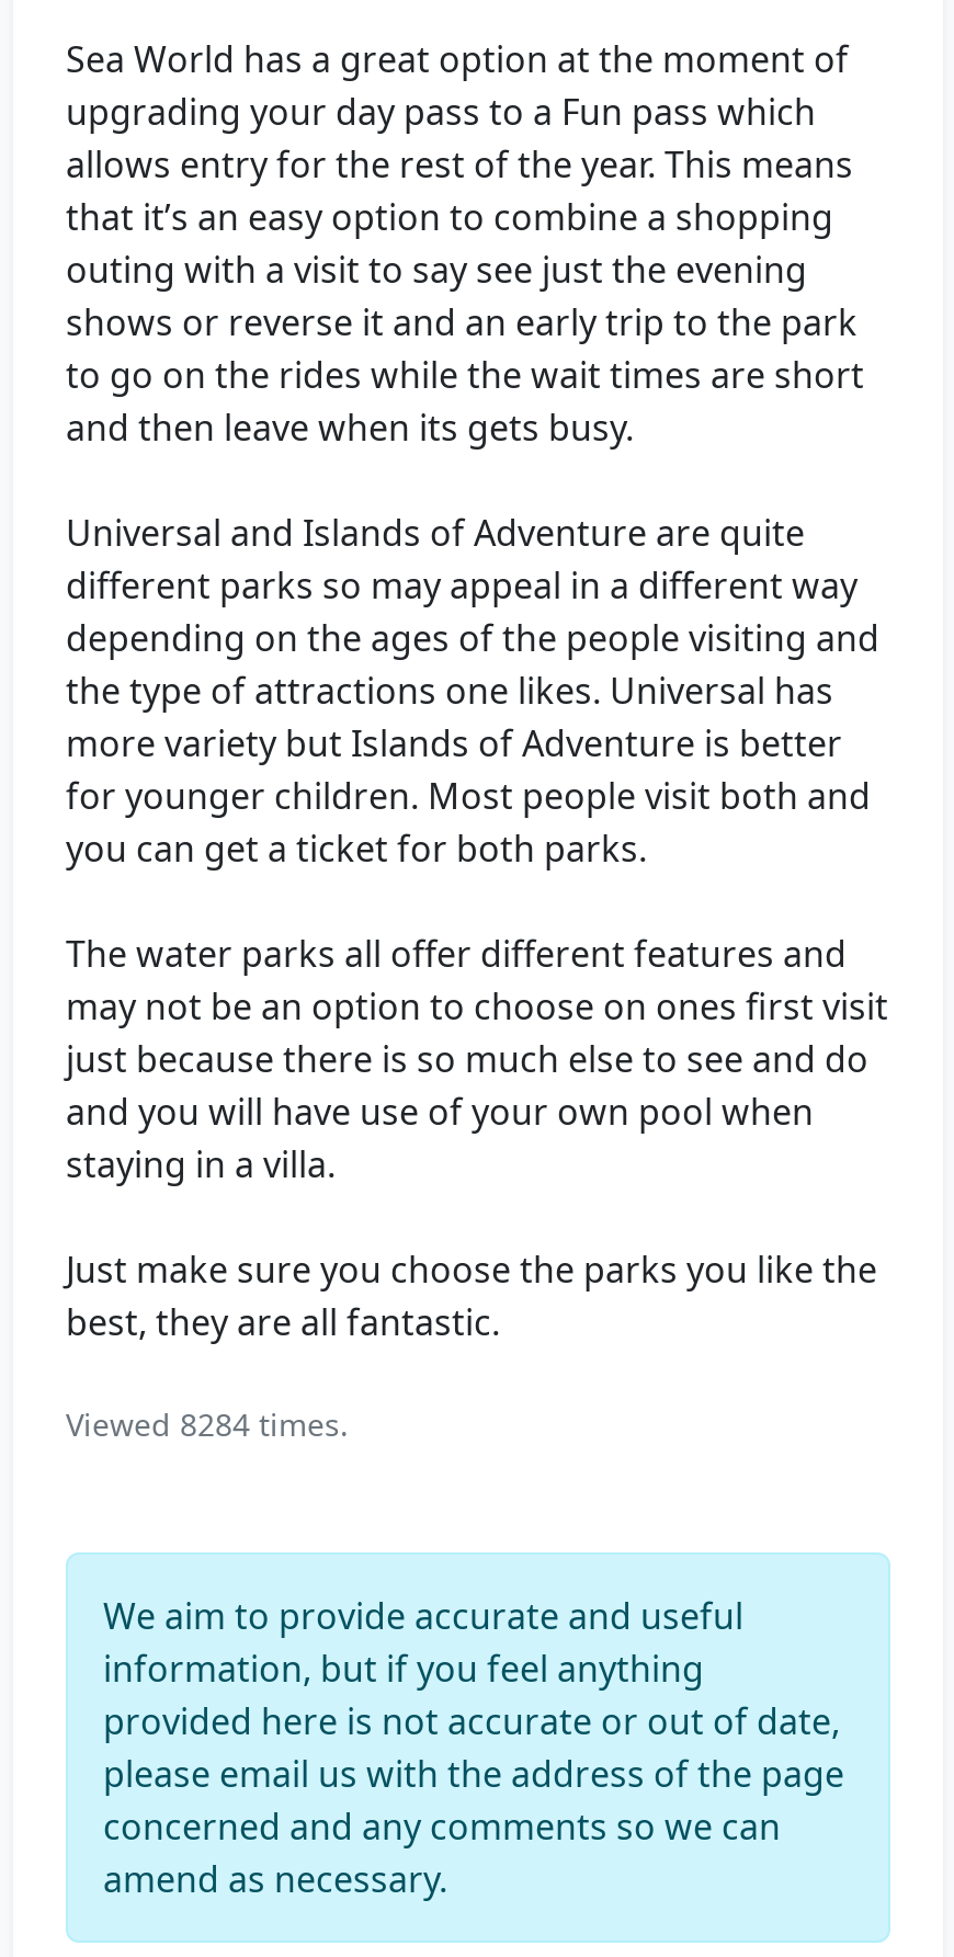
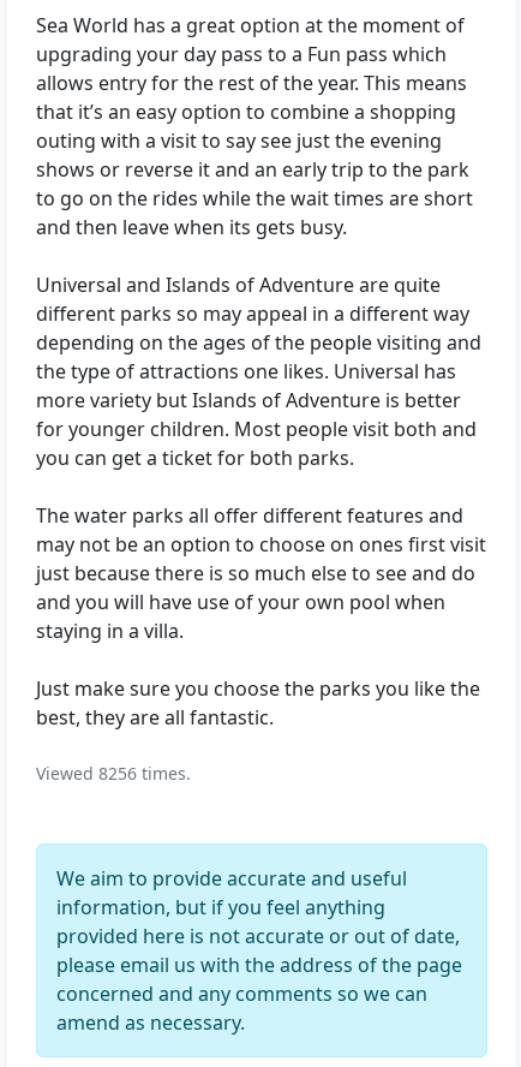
[66,1403,349,1445] Viewed 8284 times. -> [36,762,191,785] Viewed 8256 times.

